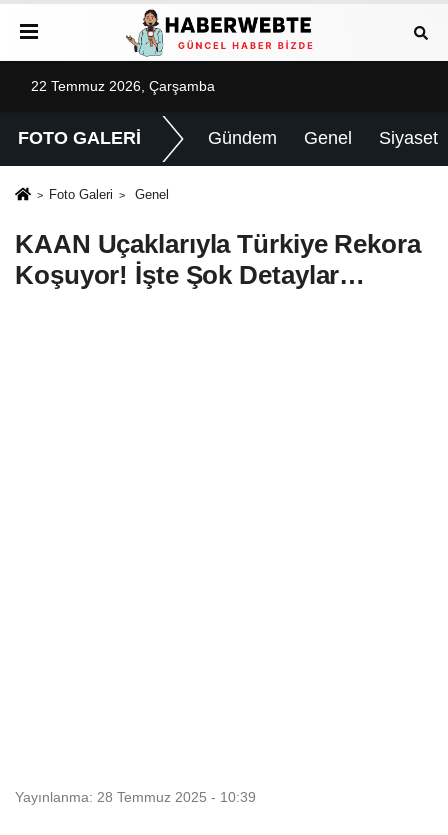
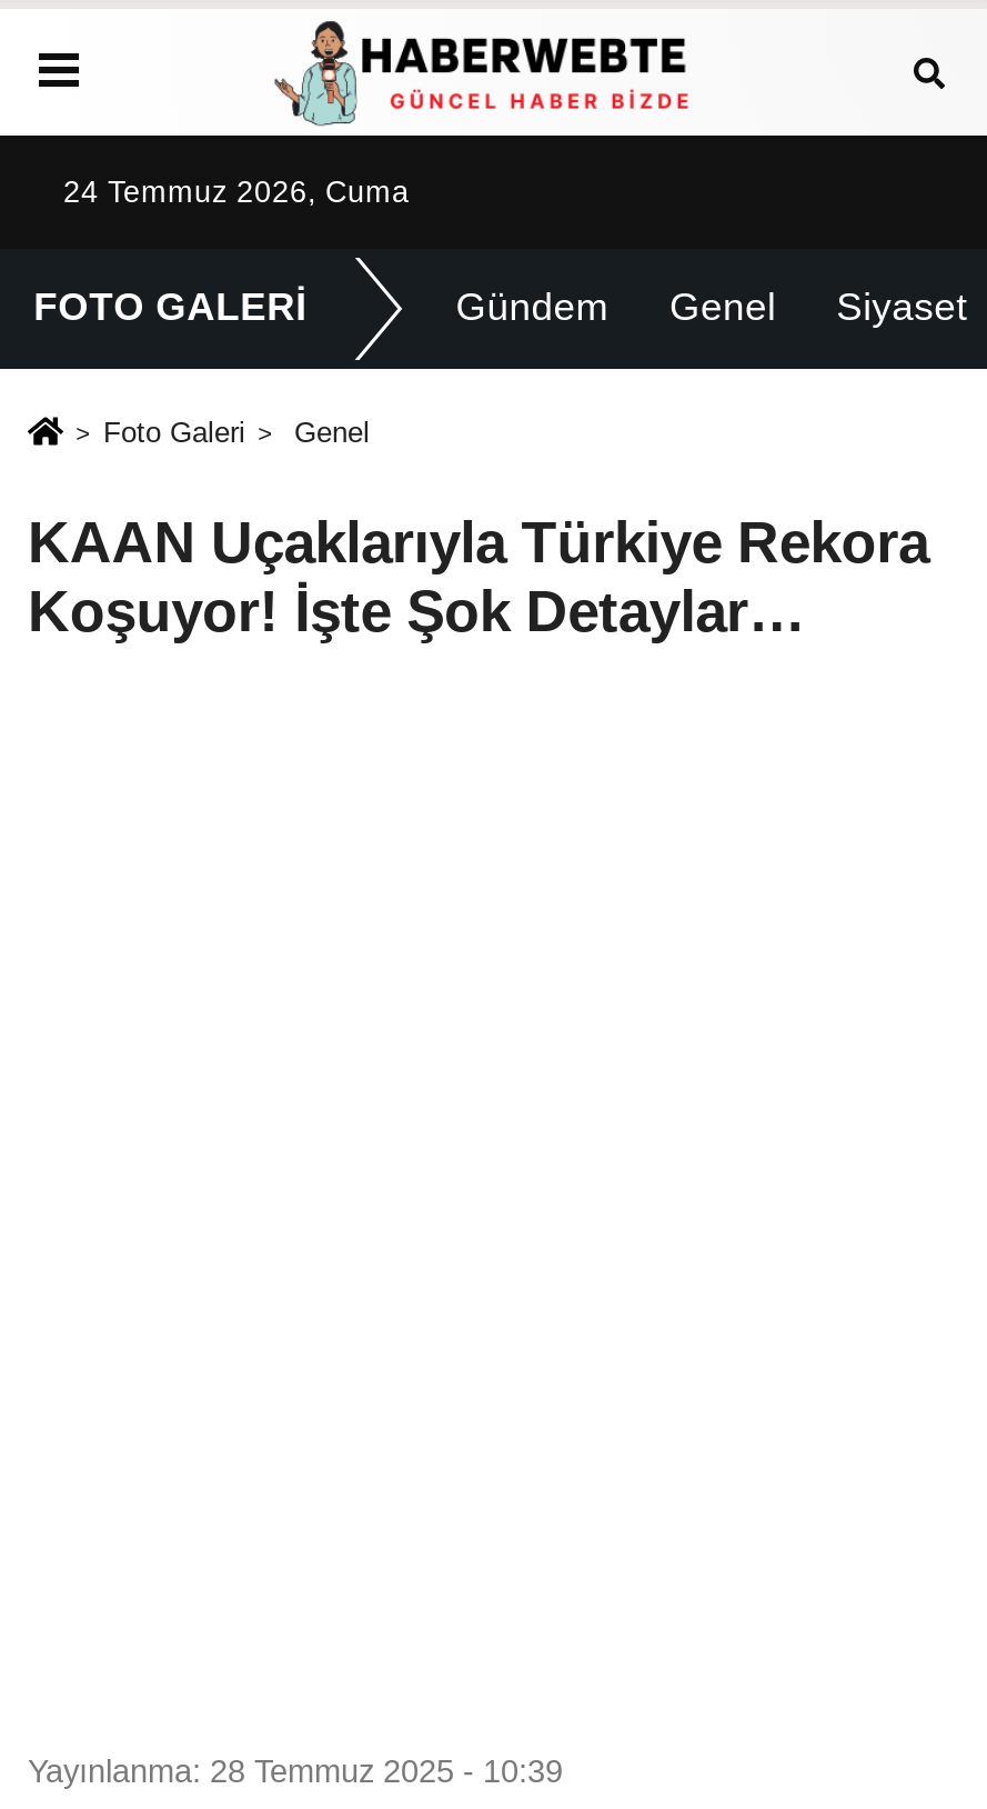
[31,79,215,94] 22 Temmuz 2026, Çarşamba -> [63,176,410,209] 24 Temmuz 2026, Cuma

